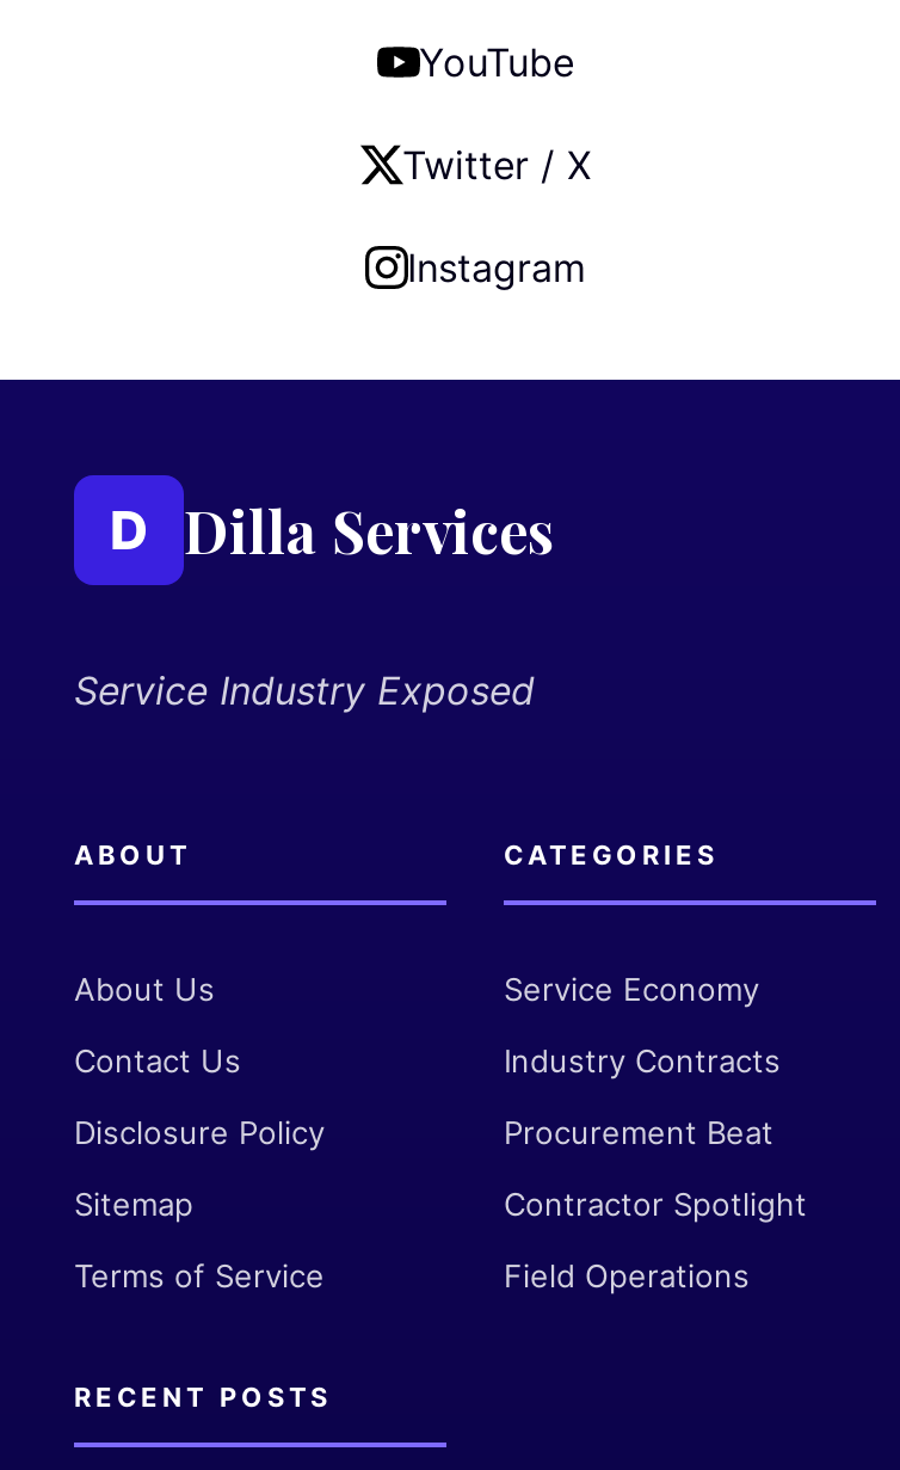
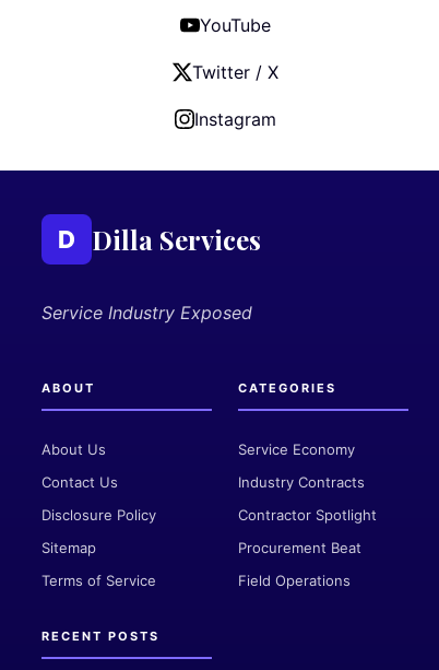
moved [504,1112,773,1150] -> [238,539,361,556]: Procurement Beat
moved [504,1184,807,1222] -> [238,506,377,523]: Contractor Spotlight

